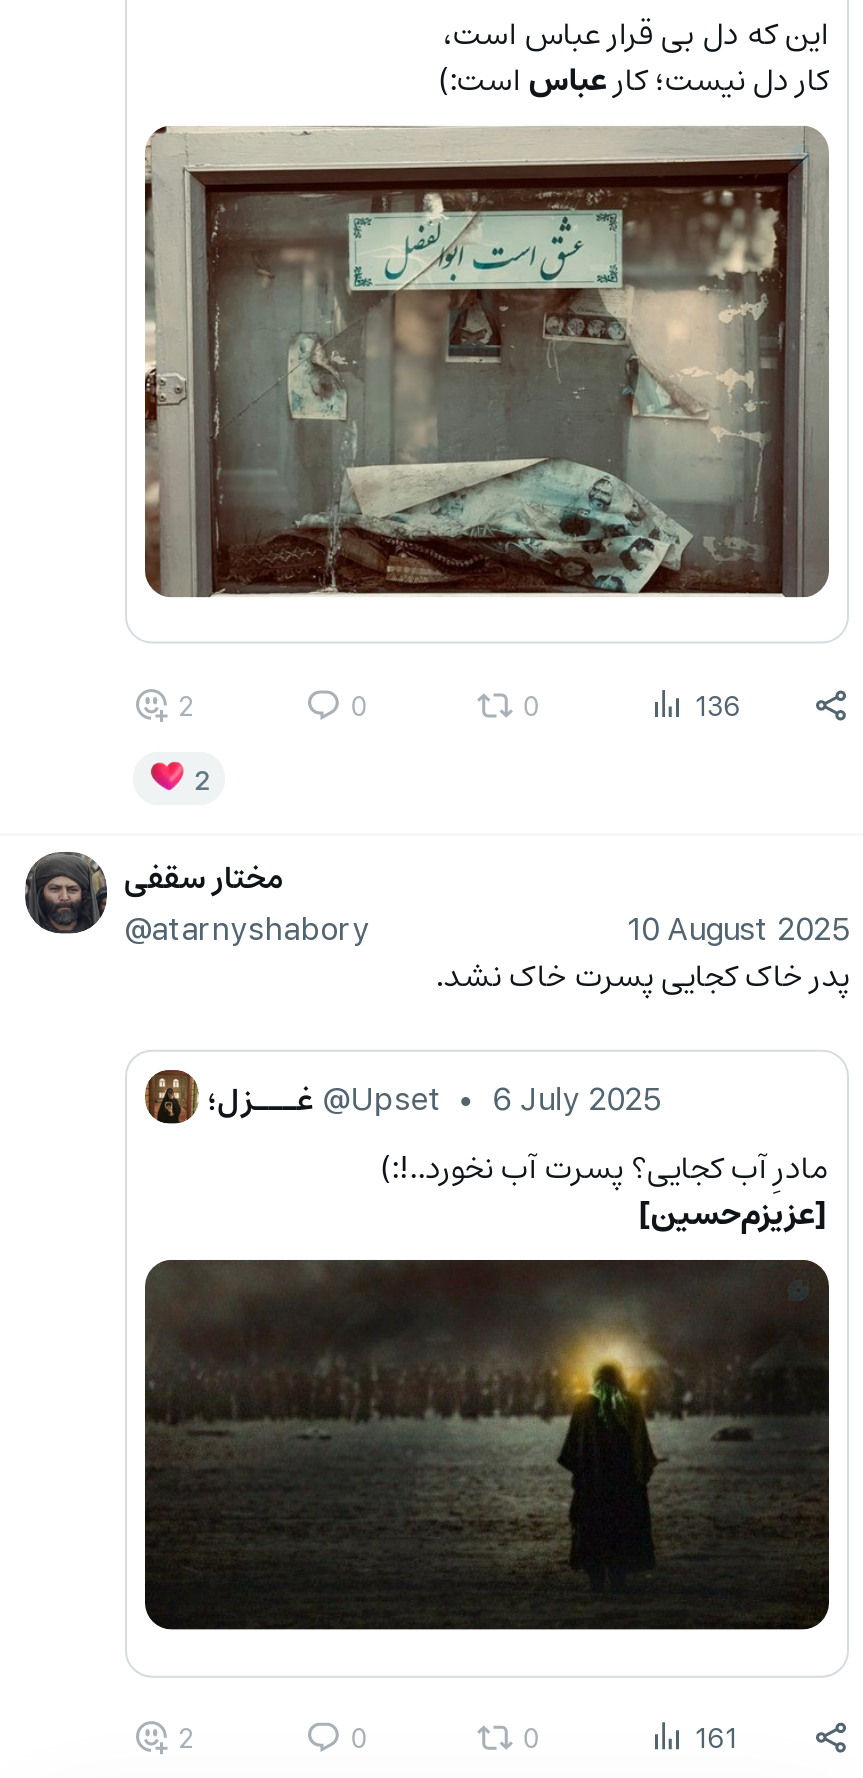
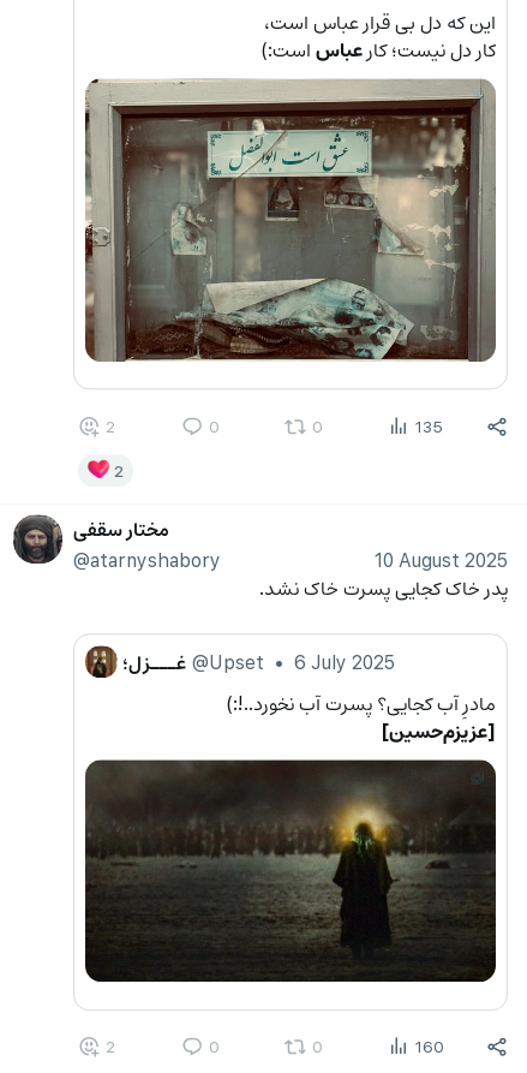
[695,685,741,723] 136 -> [415,414,443,437] 135
[695,1718,737,1756] 161 -> [415,1035,444,1058] 160

